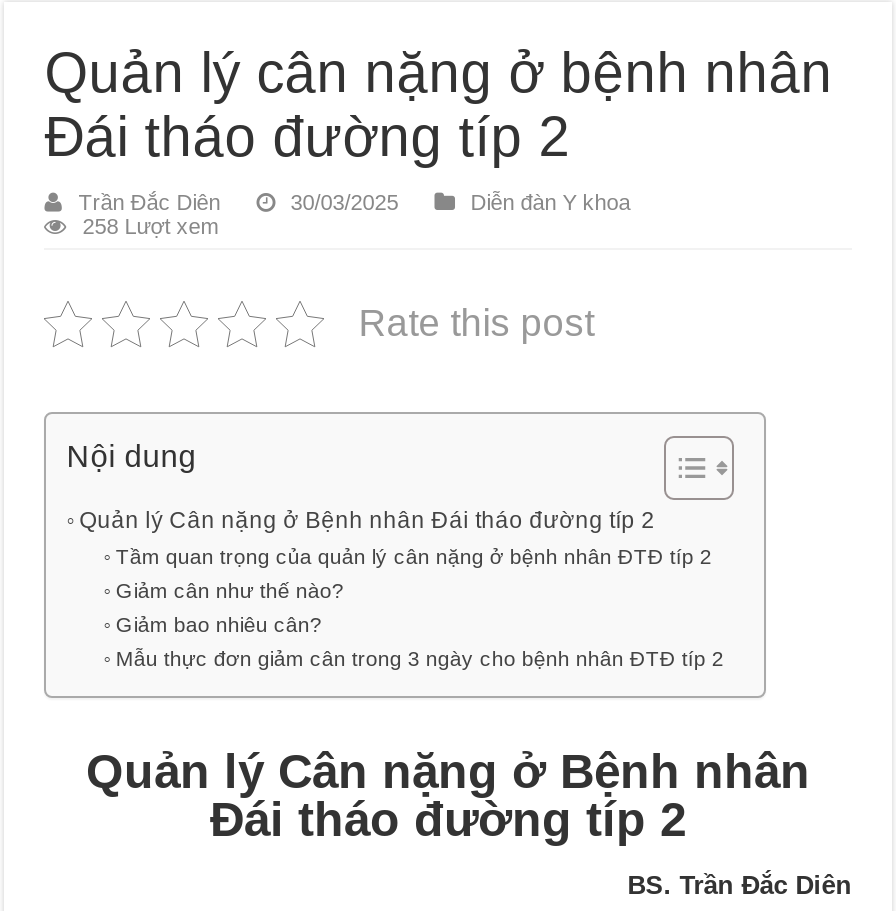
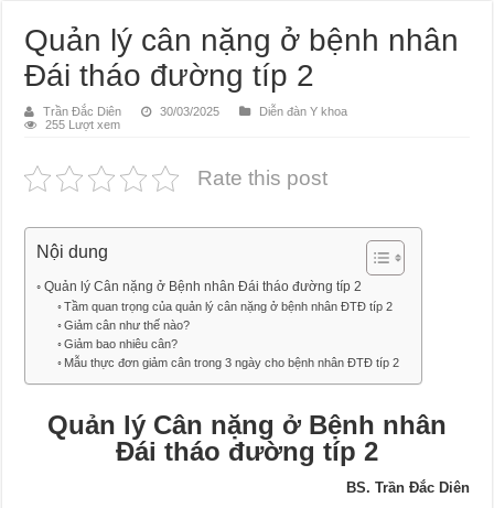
[82,214,218,238] 258 Lượt xem -> [45,118,120,131] 255 Lượt xem

